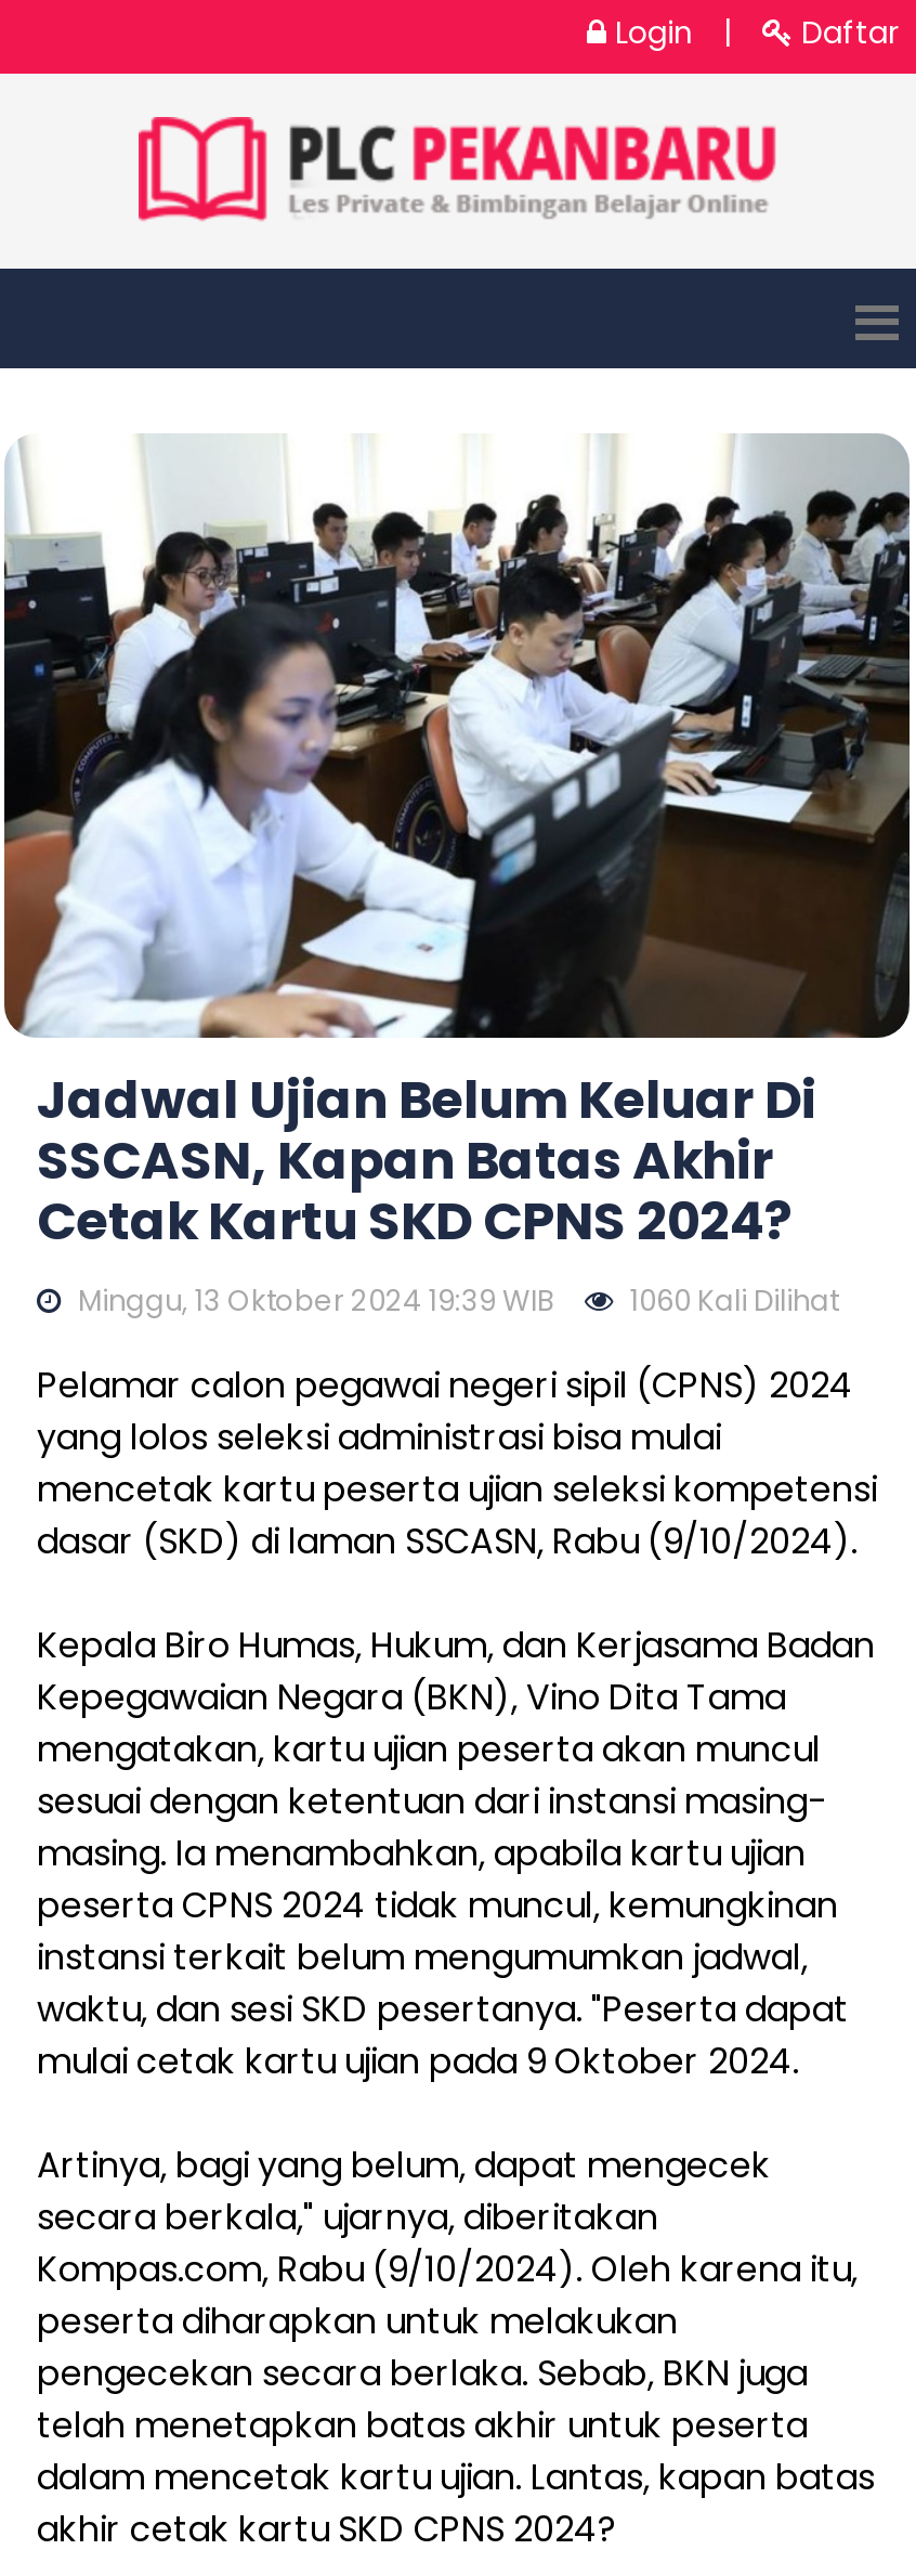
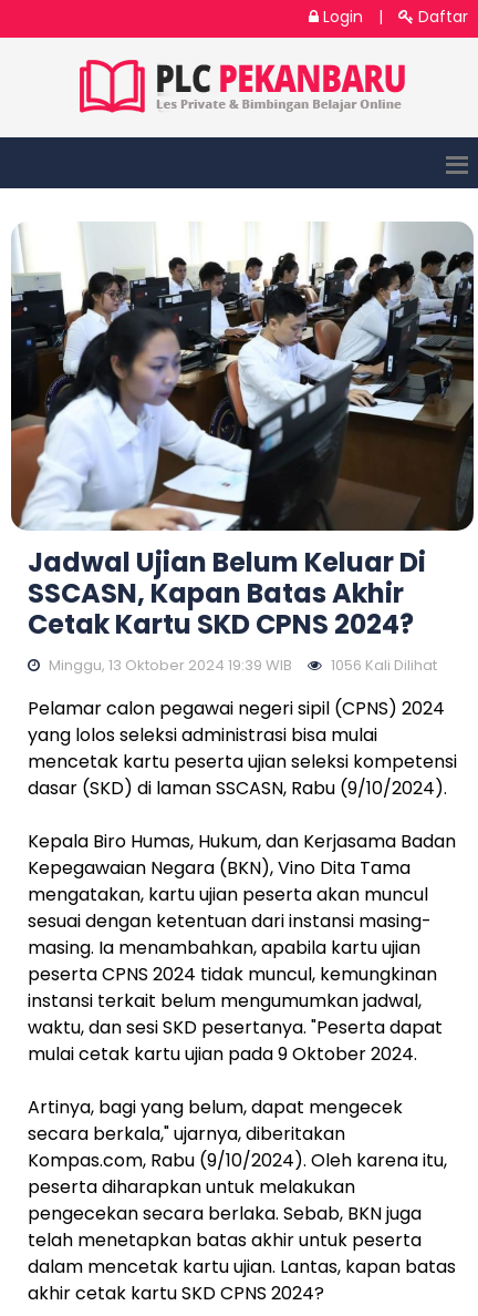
[71,1281,838,1322] Minggu, 13 Oktober 2024 19:39 WIB 1060 Kali Dilihat -> [45,655,437,676] Minggu, 13 Oktober 2024 19:39 WIB 1056 Kali Dilihat

